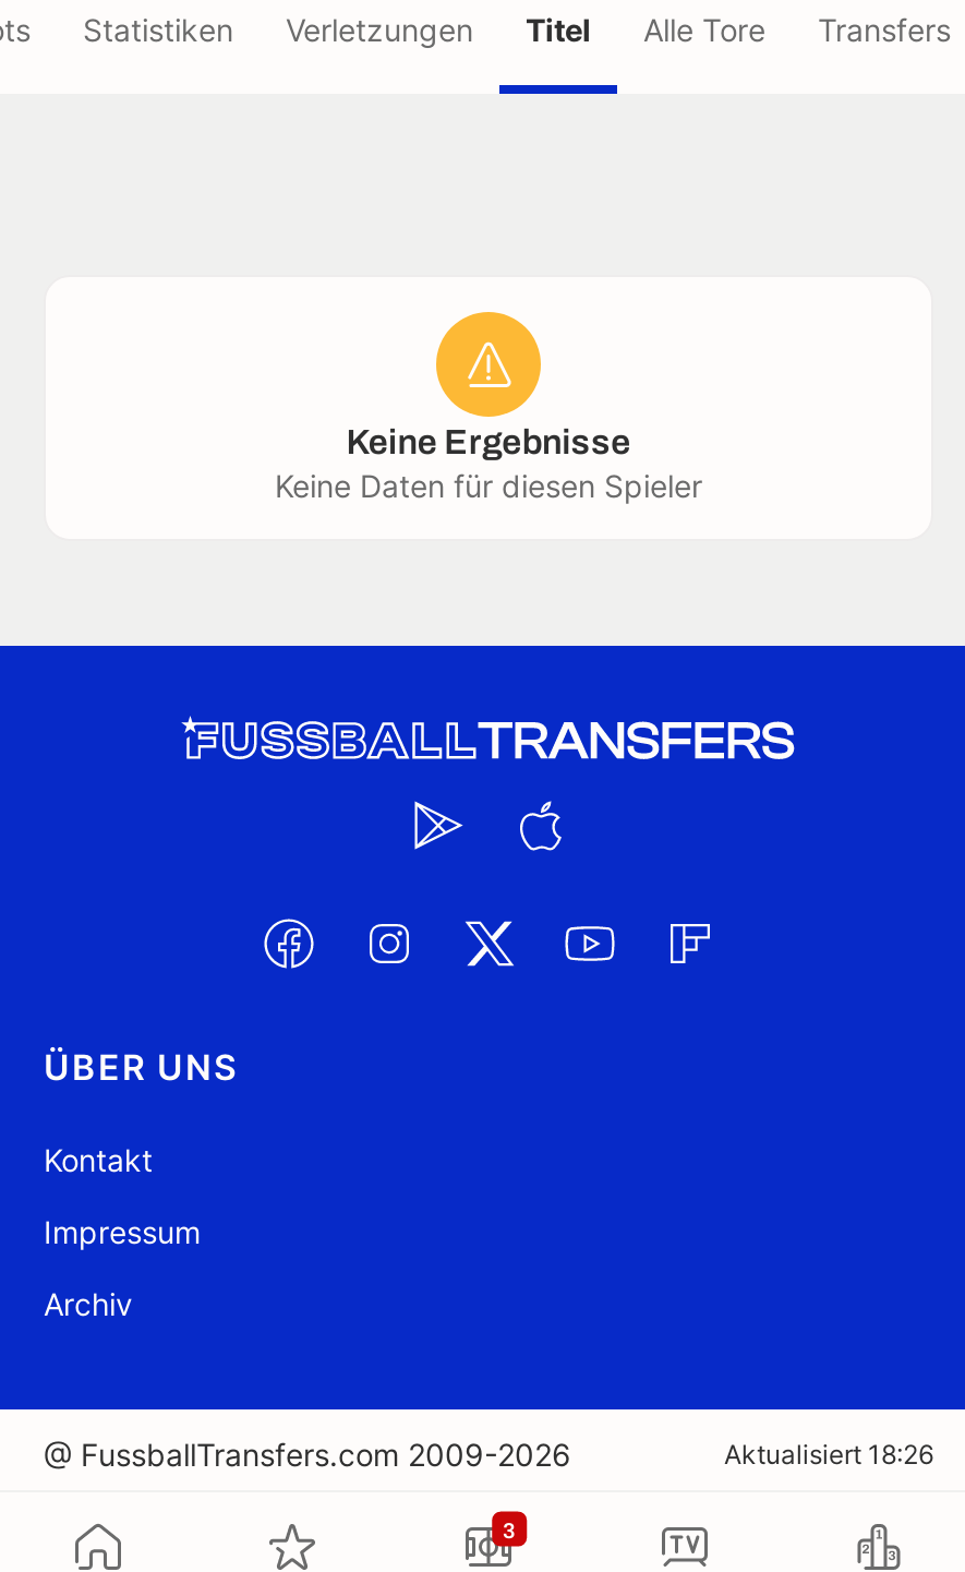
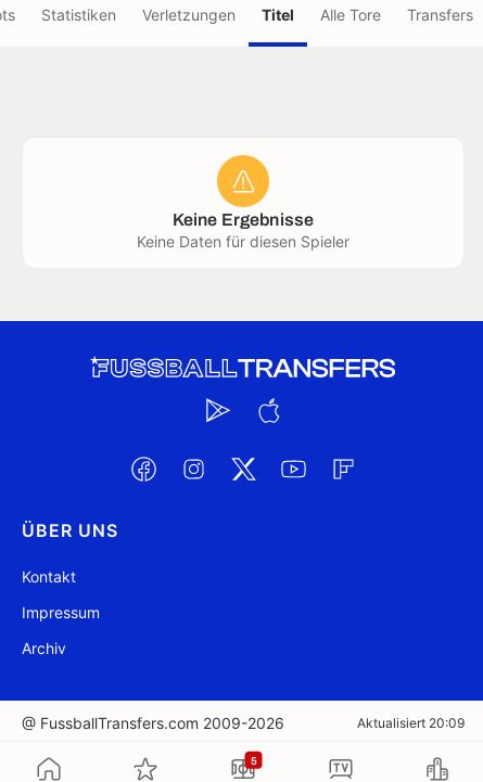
[724,1438,933,1471] Aktualisiert 18:26 -> [357,715,465,731] Aktualisiert 20:09
[503,1517,516,1541] 3 -> [250,754,257,766] 5

